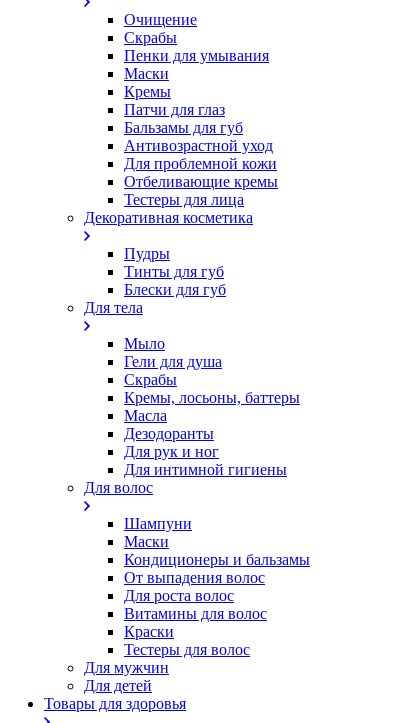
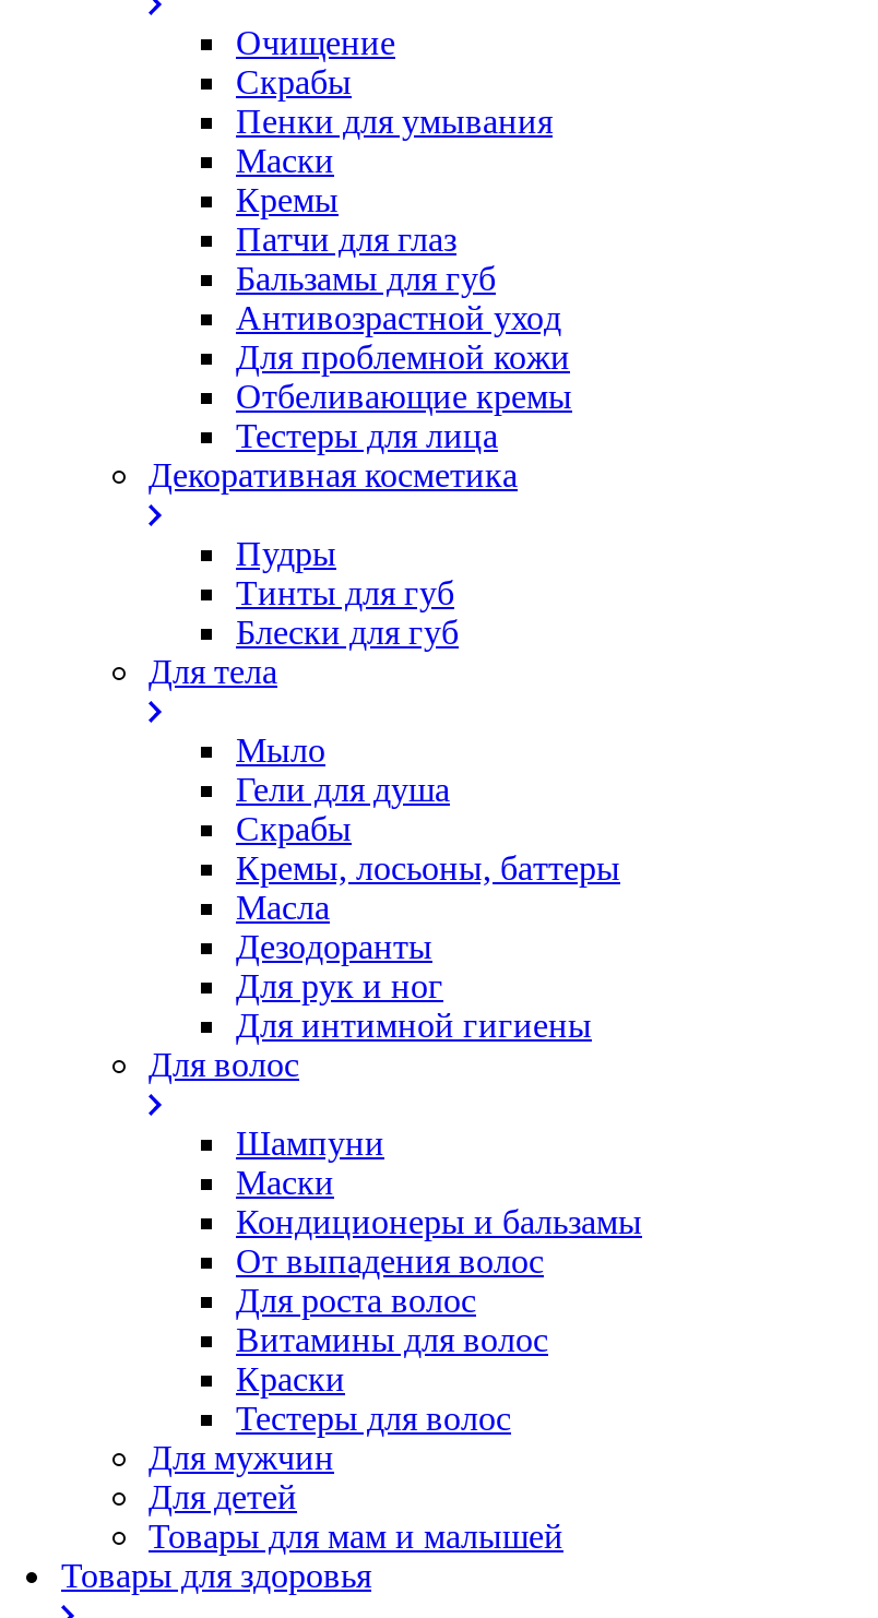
none -> [149,1518,563,1555] Товары для мам и малышей

